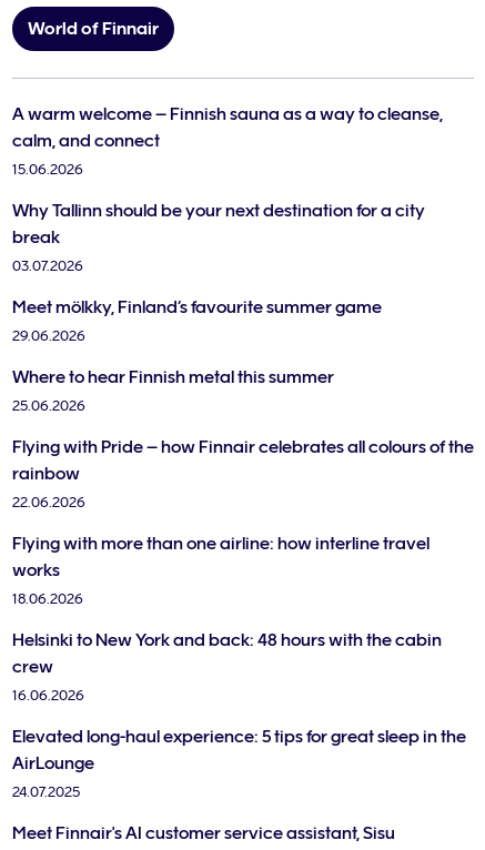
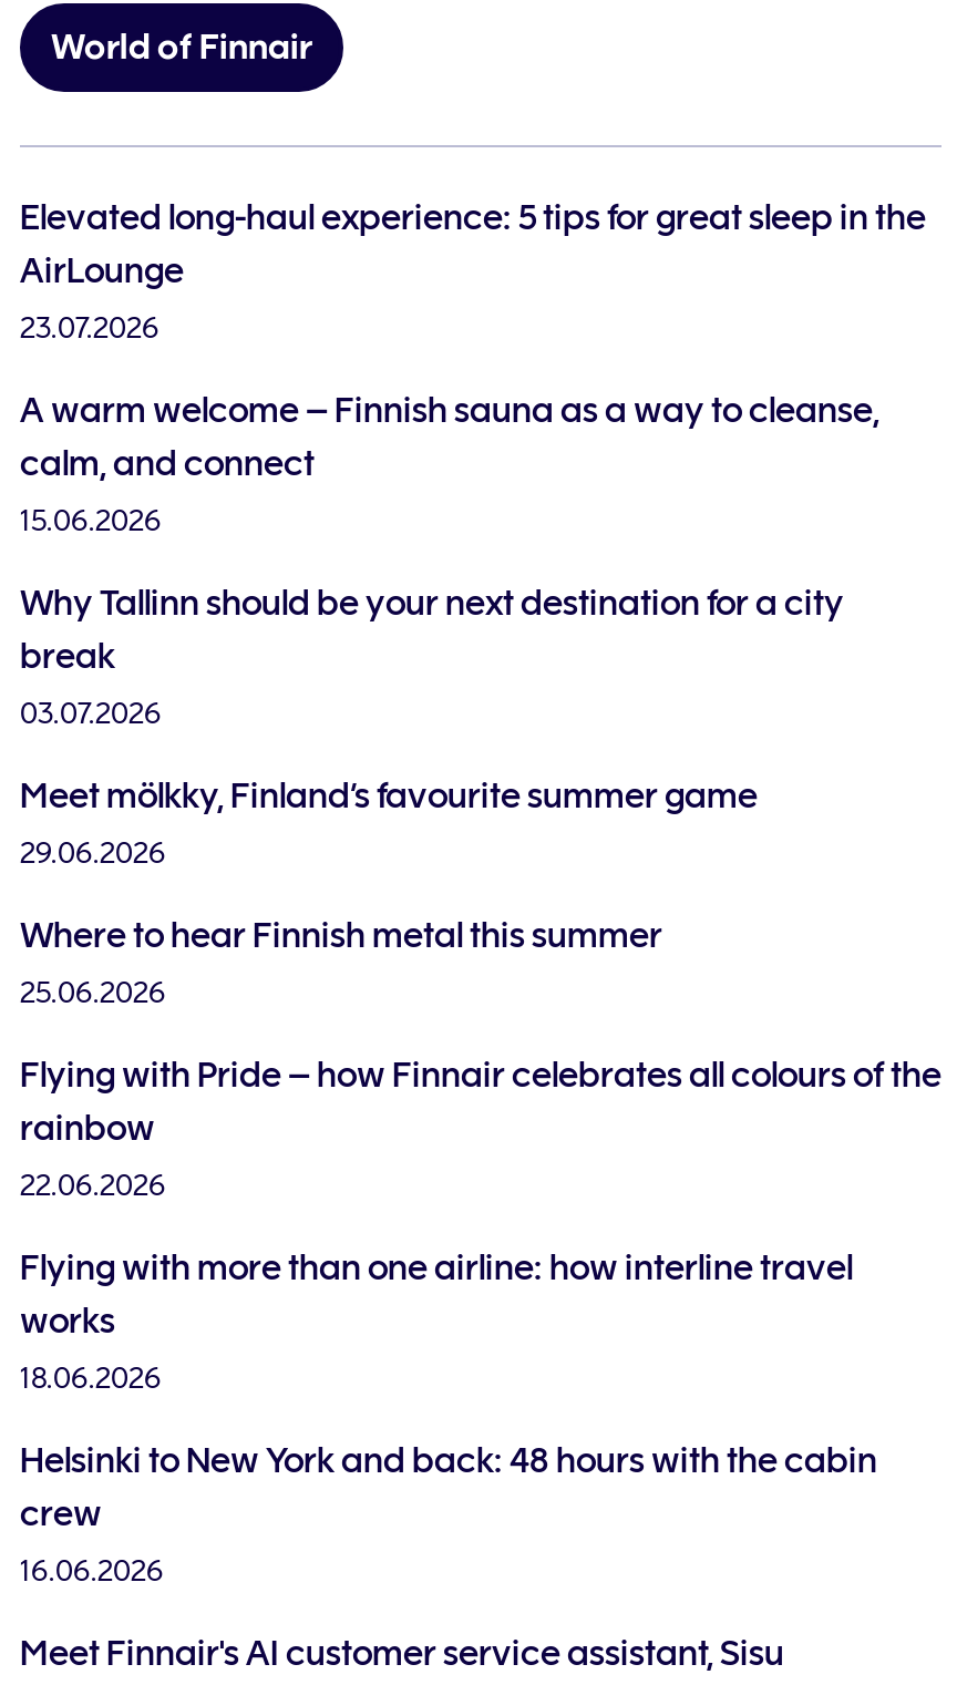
none -> [20,309,159,345] 23.07.2026
moved [12,104,474,704] -> [20,391,941,1588]: A warm welcome – Finnish sauna as a way to cleanse, | calm, and connect | 15.06.2026 | ... | crew | 16.06.2026
moved [12,727,466,773] -> [20,198,926,291]: Elevated long-haul experience: 5 tips for great sleep in the | AirLounge
[12,782,80,800] 24.07.2025 -> none

